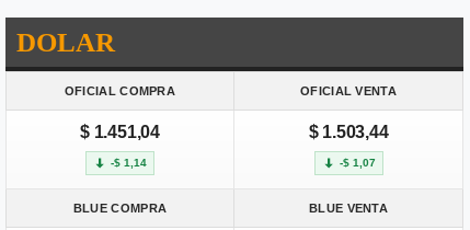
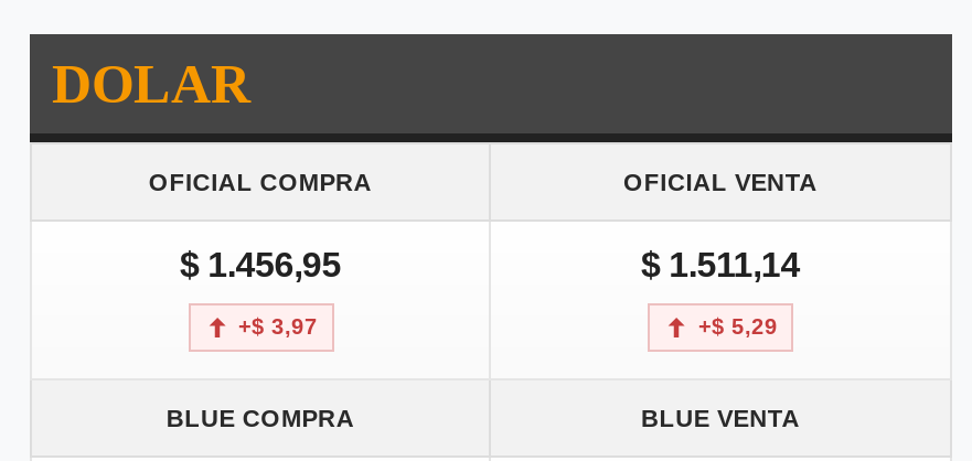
[80,123,160,141] $ 1.451,04 -> [180,246,341,283] $ 1.456,95
[308,123,388,141] $ 1.503,44 -> [641,246,800,283] $ 1.511,14
[111,157,147,169] -$ 1,14 -> [238,314,318,338] +$ 3,97
[339,157,375,169] -$ 1,07 -> [698,314,778,338] +$ 5,29

